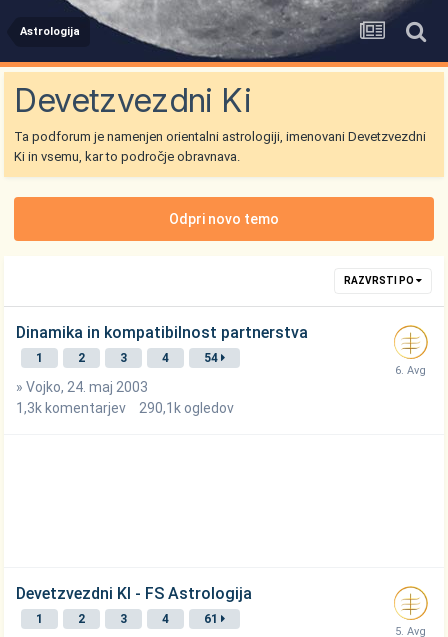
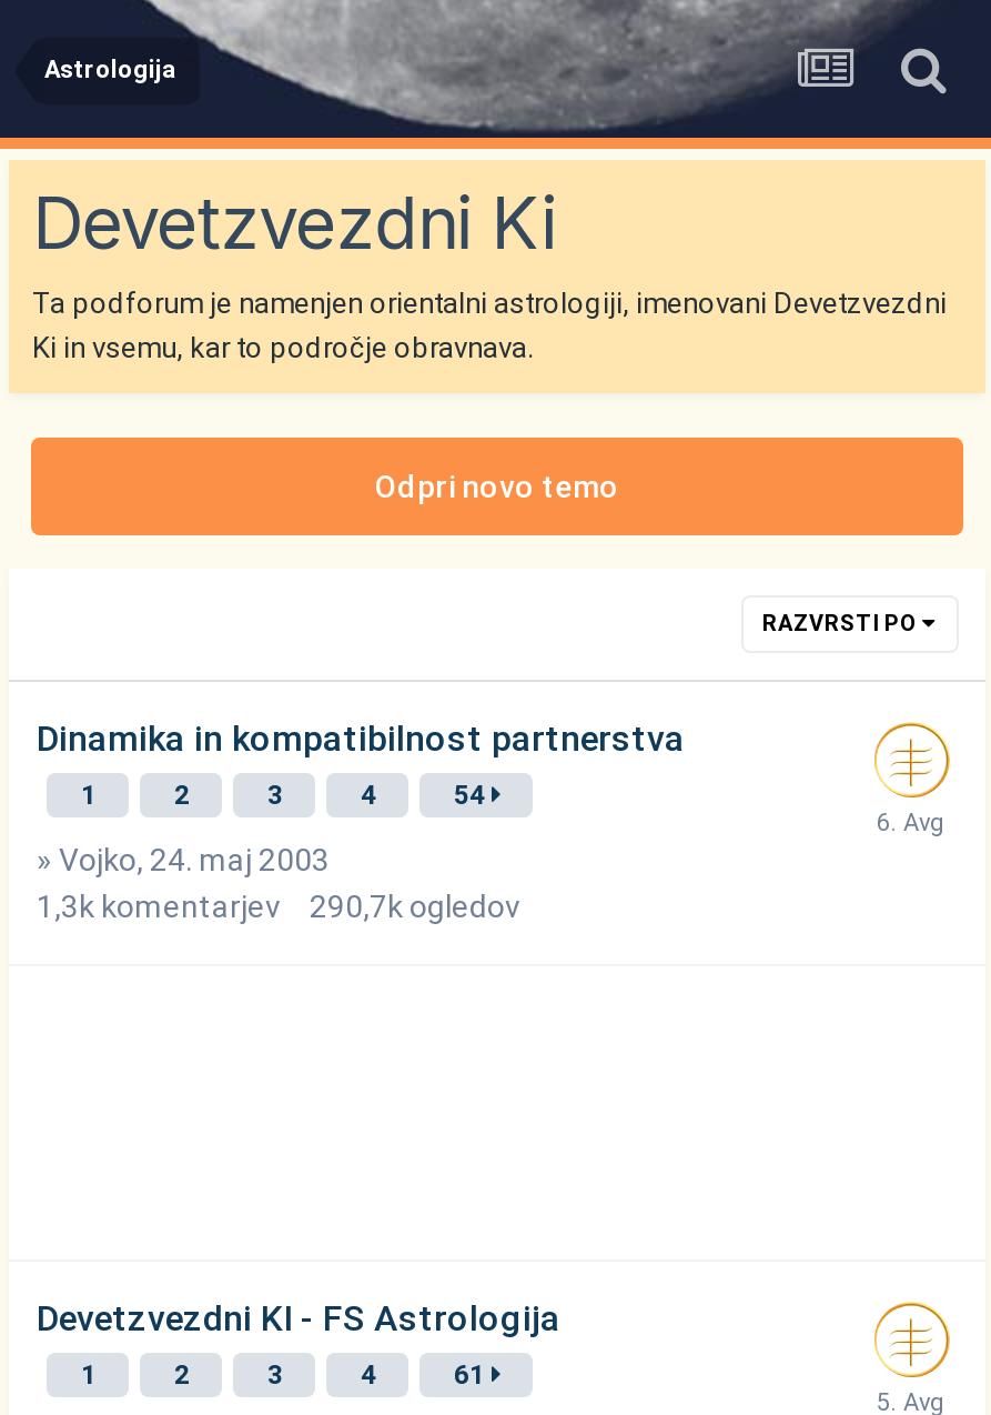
[16,399,234,415] 1,3k komentarjev 290,1k ogledov -> [37,887,520,923] 1,3k komentarjev 290,7k ogledov

